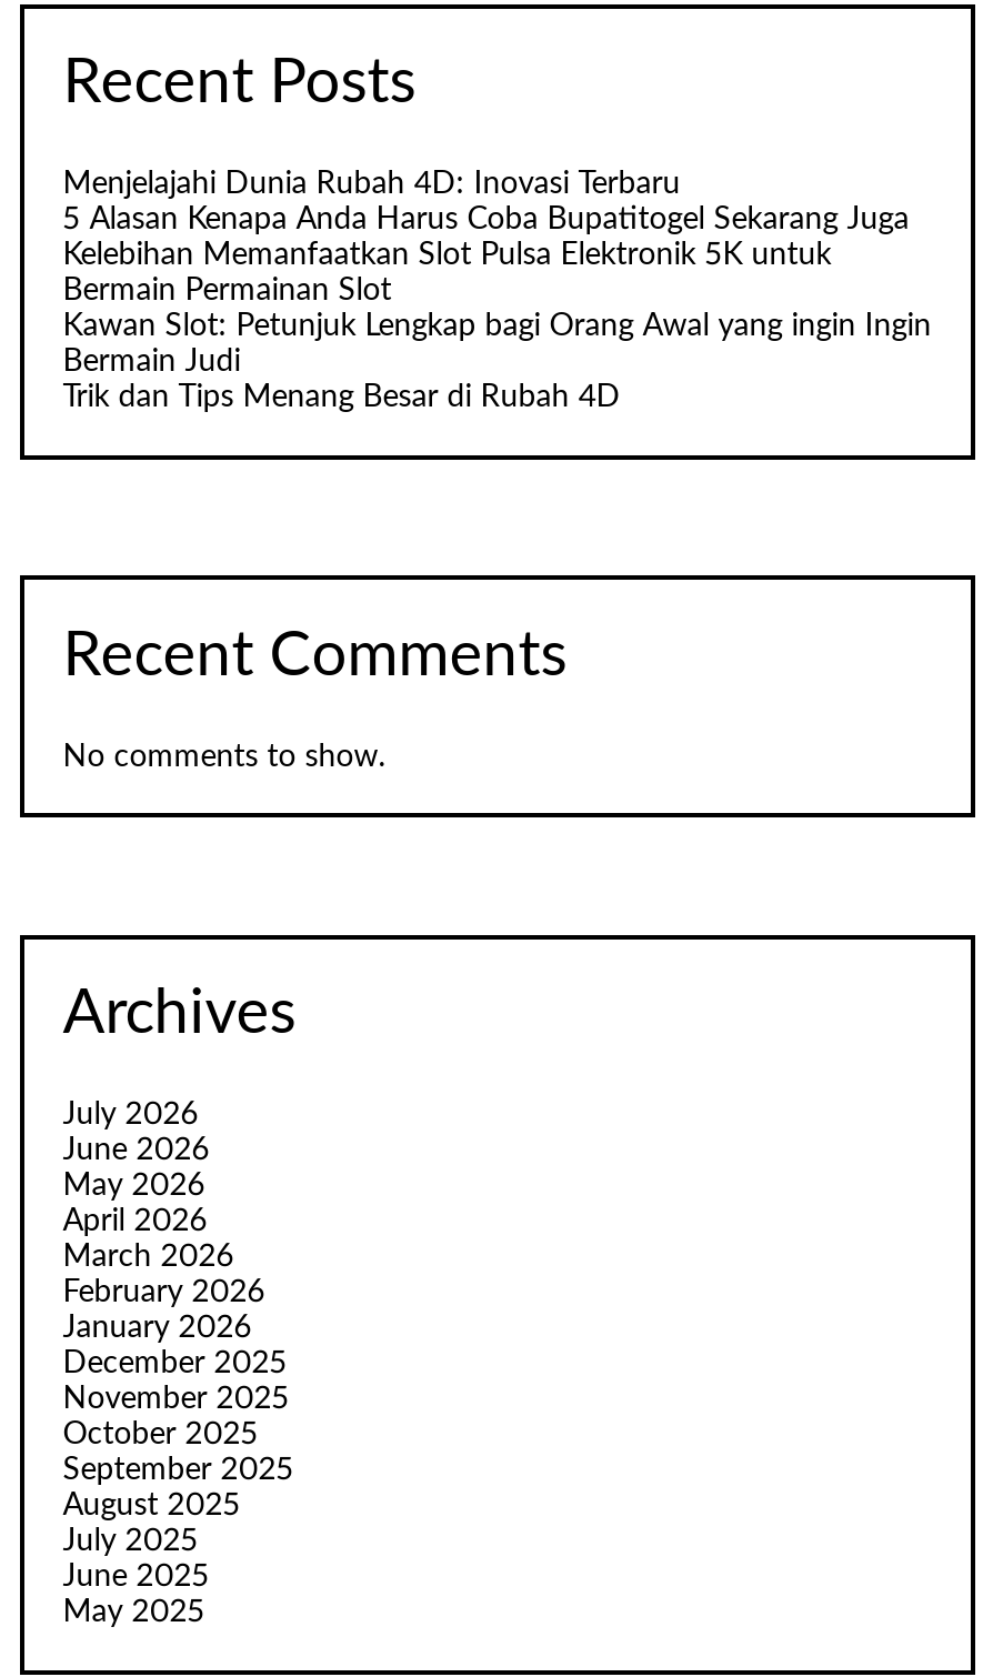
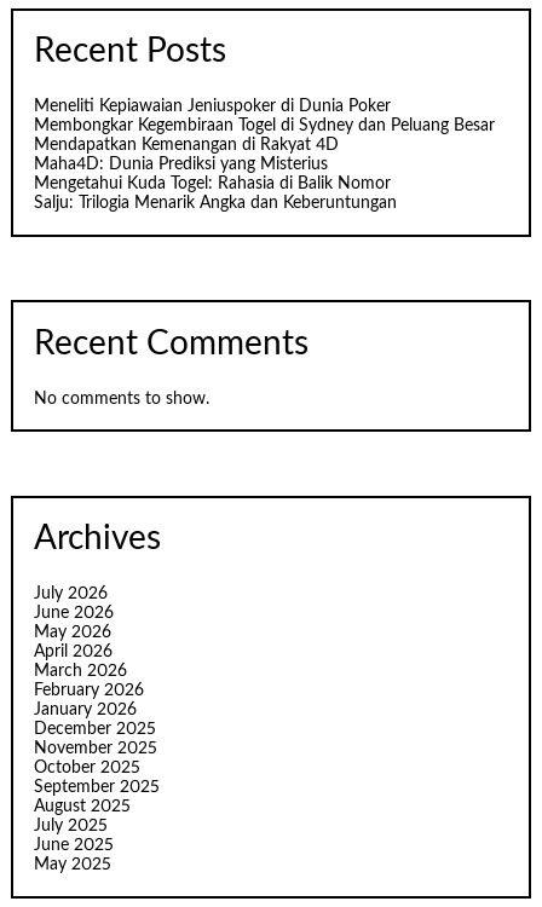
[63,169,931,413] Menjelajahi Dunia Rubah 4D: Inovasi Terbaru | 5 Alasan Kenapa Anda Harus Coba Bupatitogel Sekarang Juga | Kelebihan Memanfaatkan Slot Pulsa Elektronik 5K untuk | Bermain Permainan Slot | Kawan Slot: Petunjuk Lengkap bagi Orang Awal yang ingin Ingin | Bermain Judi | Trik dan Tips Menang Besar di Rubah 4D -> [34,98,495,212] Meneliti Kepiawaian Jeniuspoker di Dunia Poker | Membongkar Kegembiraan Togel di Sydney dan Peluang Besar | Mendapatkan Kemenangan di Rakyat 4D | Maha4D: Dunia Prediksi yang Misterius | Mengetahui Kuda Togel: Rahasia di Balik Nomor | Salju: Trilogia Menarik Angka dan Keberuntungan

